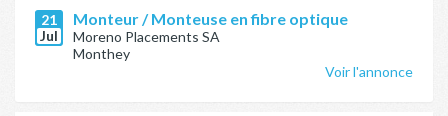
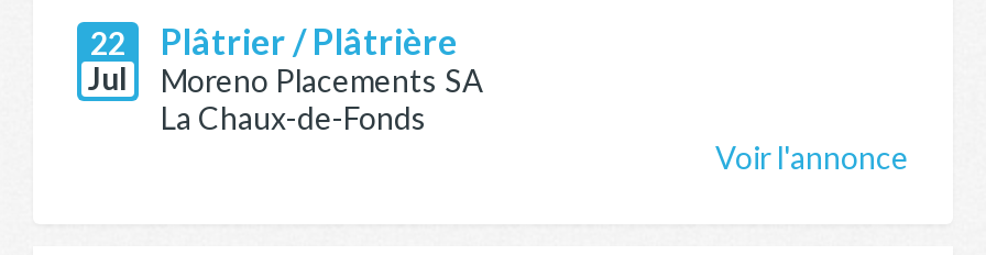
[41,11,57,28] 21 -> [90,24,125,62] 22
[73,9,348,28] Monteur / Monteuse en fibre optique -> [161,20,458,62] Plâtrier / Plâtrière
[73,45,130,62] Monthey -> [161,99,427,136] La Chaux-de-Fonds

